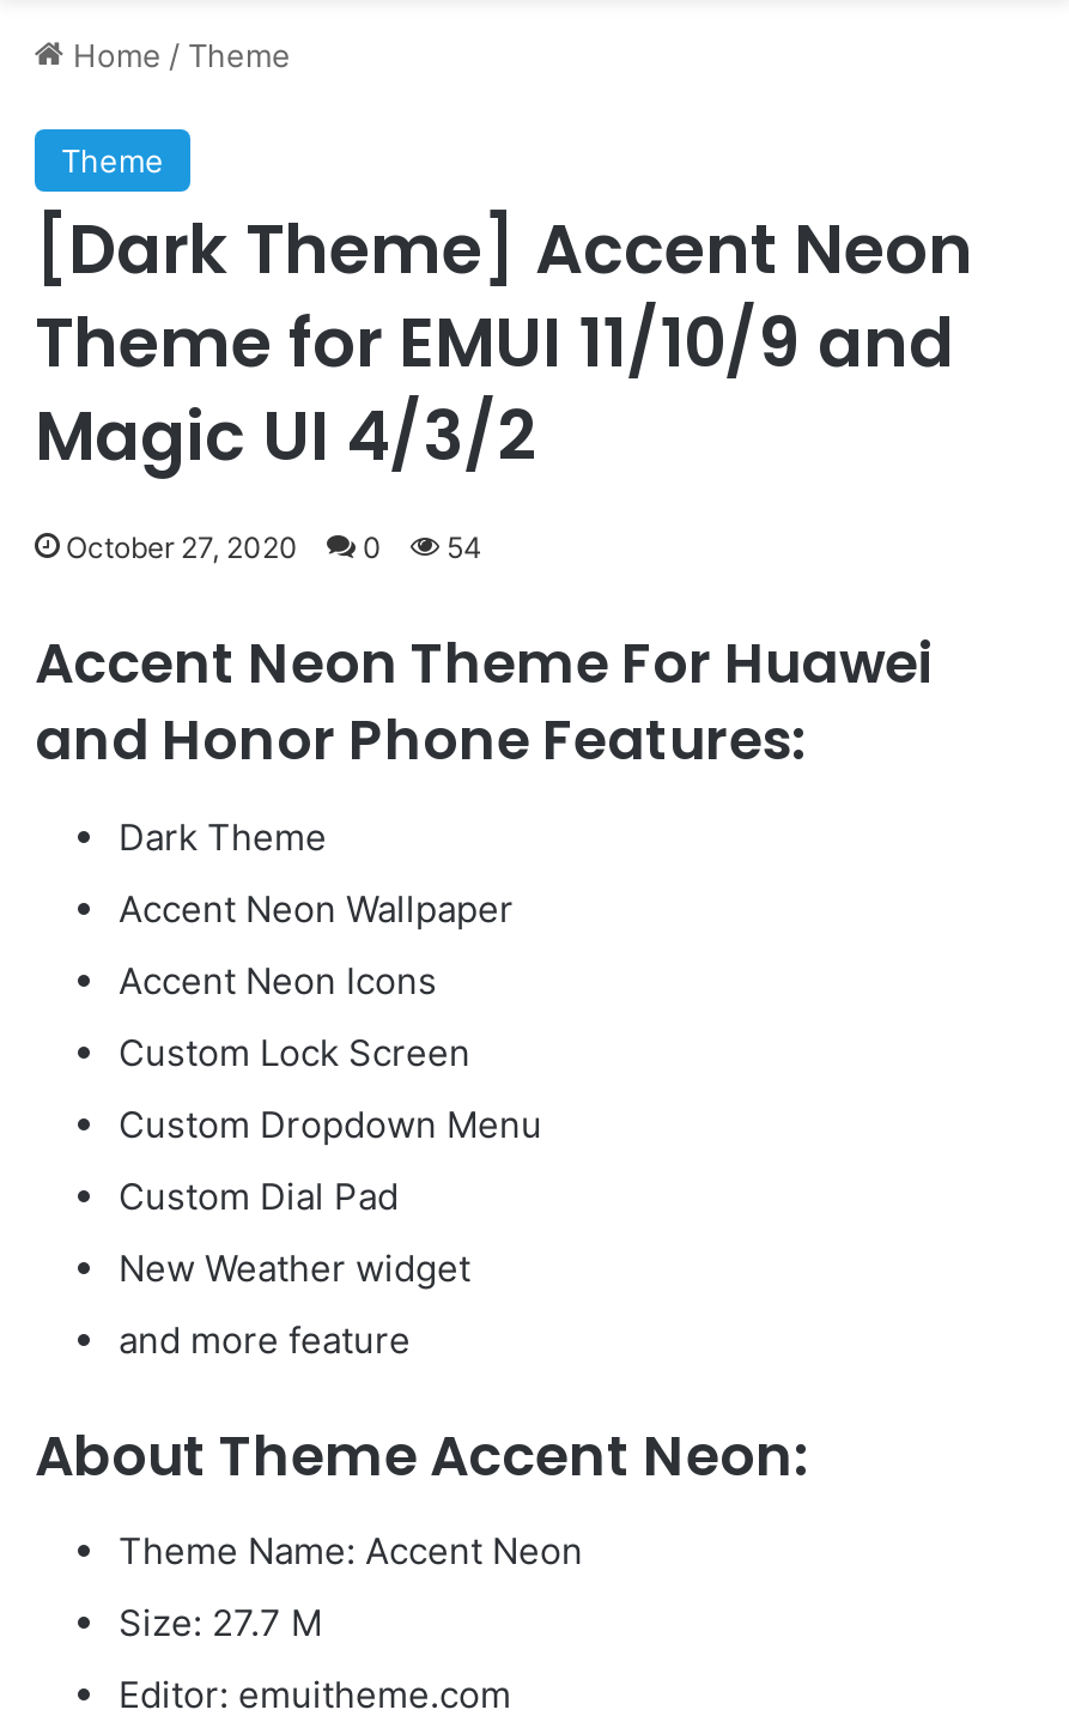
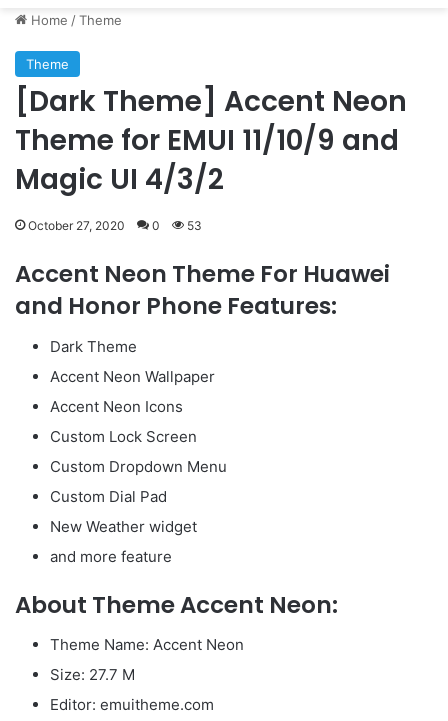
[66,529,482,565] October 27, 2020 0 54 -> [28,218,202,233] October 27, 2020 0 53

